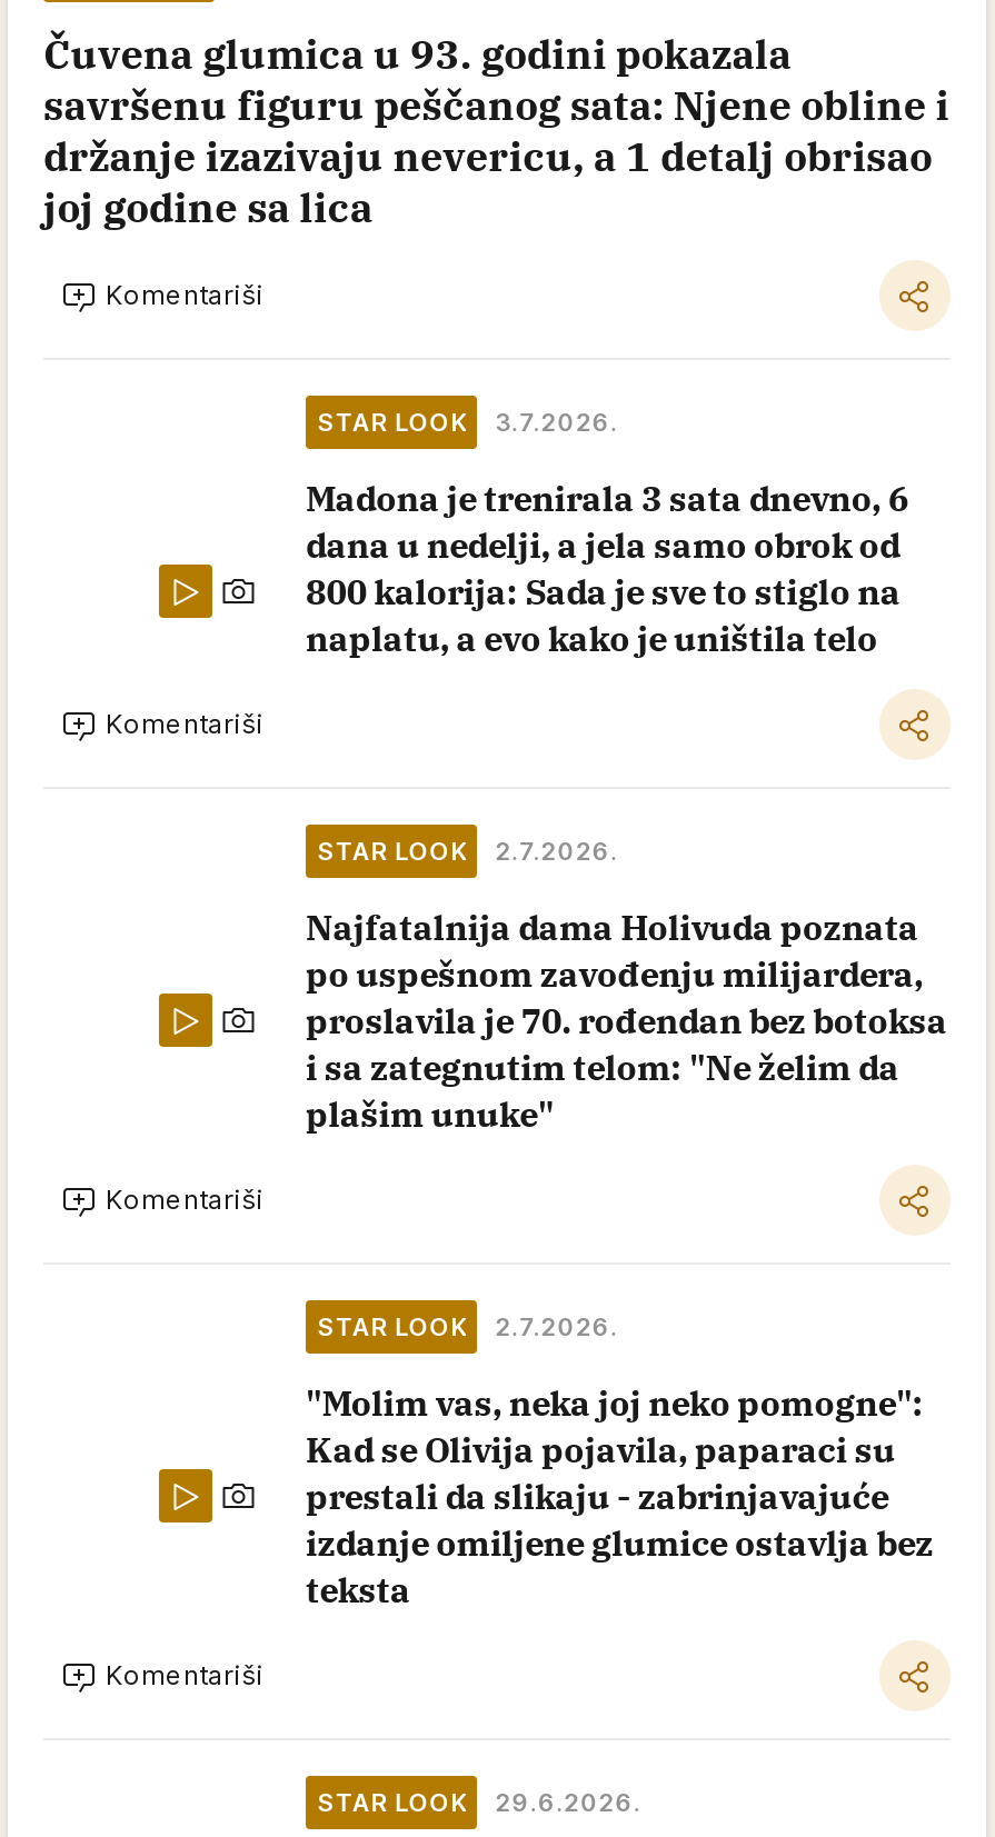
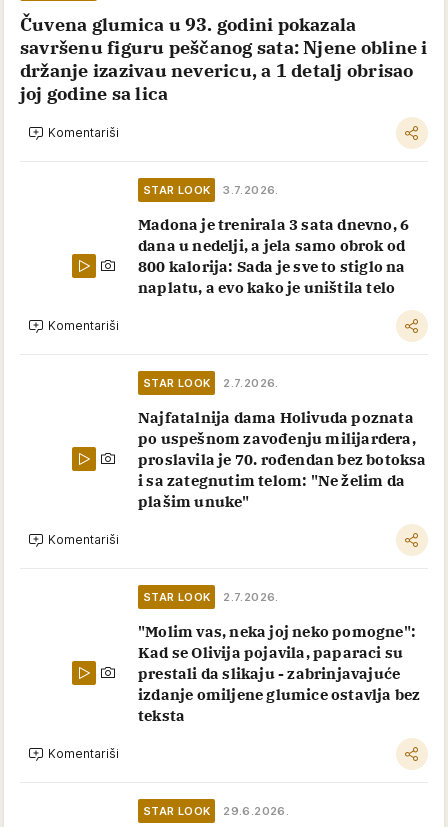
[43,131,932,182] držanje izazivaju nevericu, a 1 detalj obrisao -> [20,59,413,82] držanje izazivau nevericu, a 1 detalj obrisao

